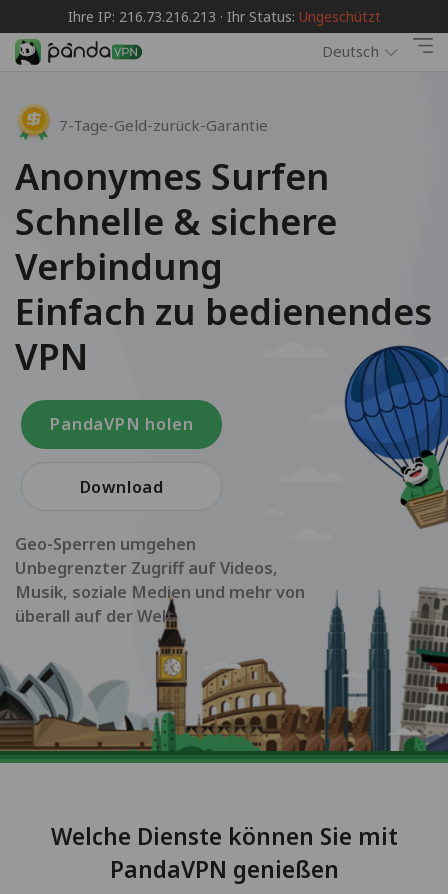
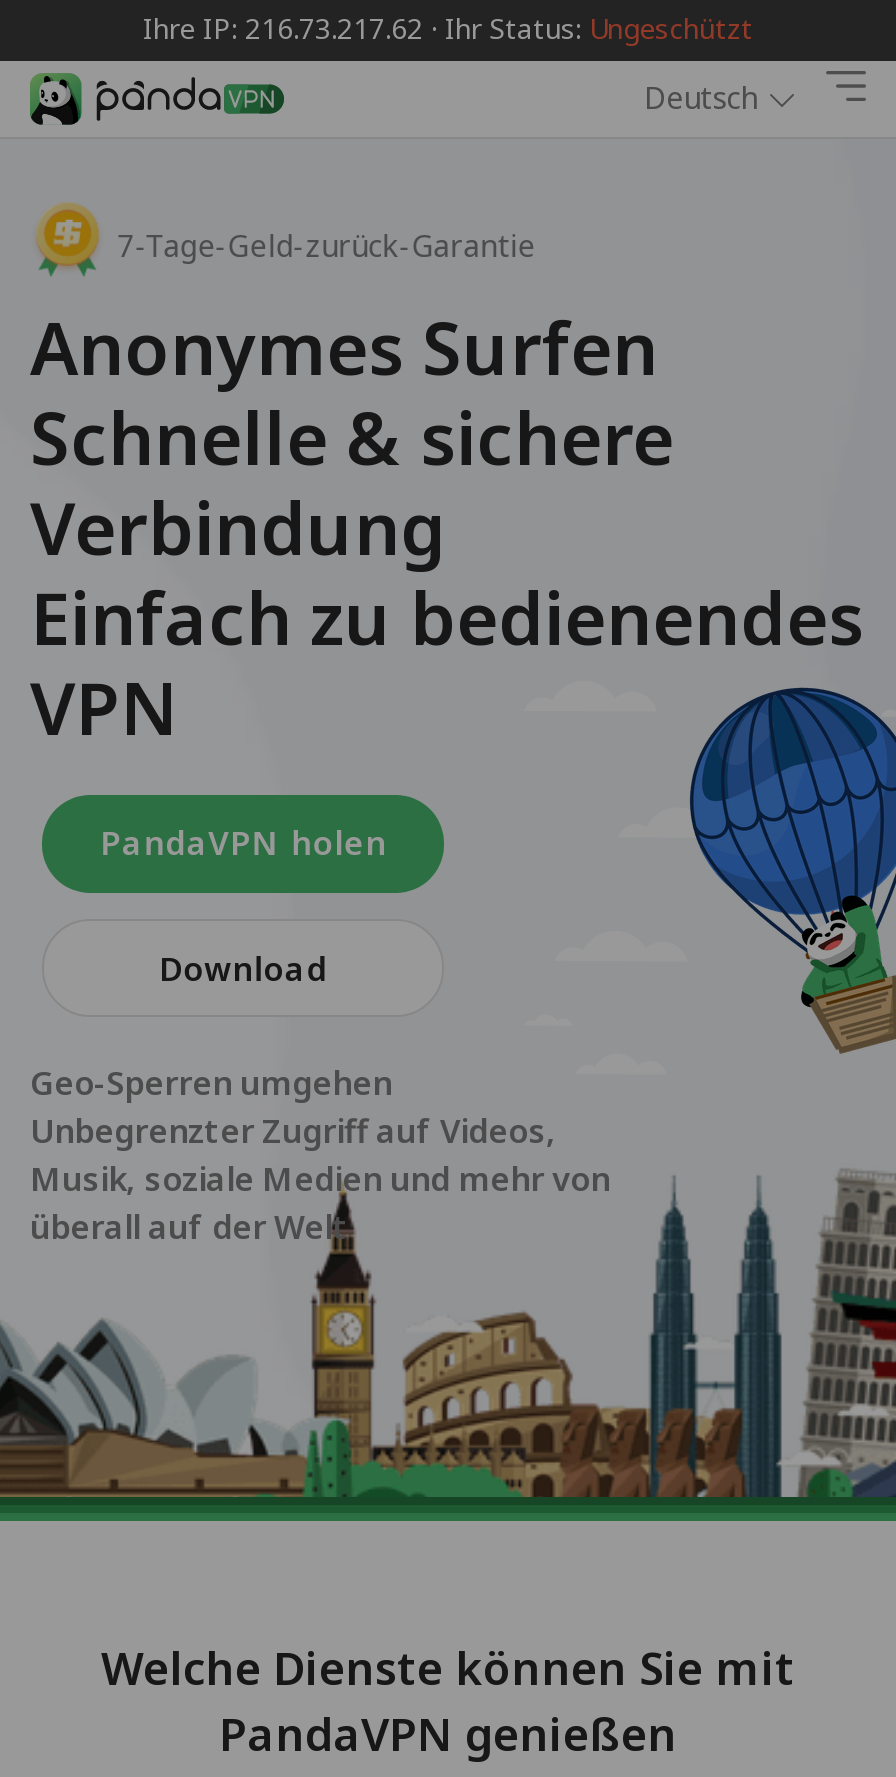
[67,7,380,26] Ihre IP: 216.73.216.213 · Ihr Status: Ungeschützt -> [143,9,753,47] Ihre IP: 216.73.217.62 · Ihr Status: Ungeschützt

